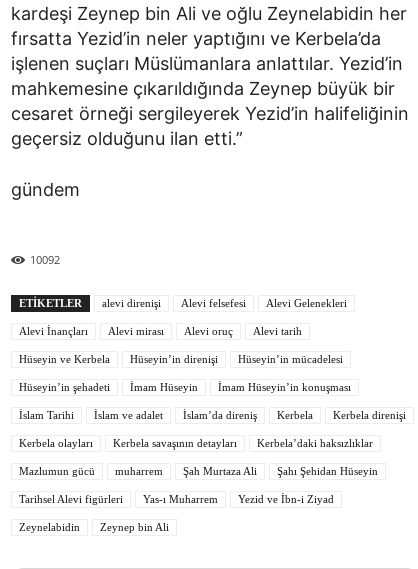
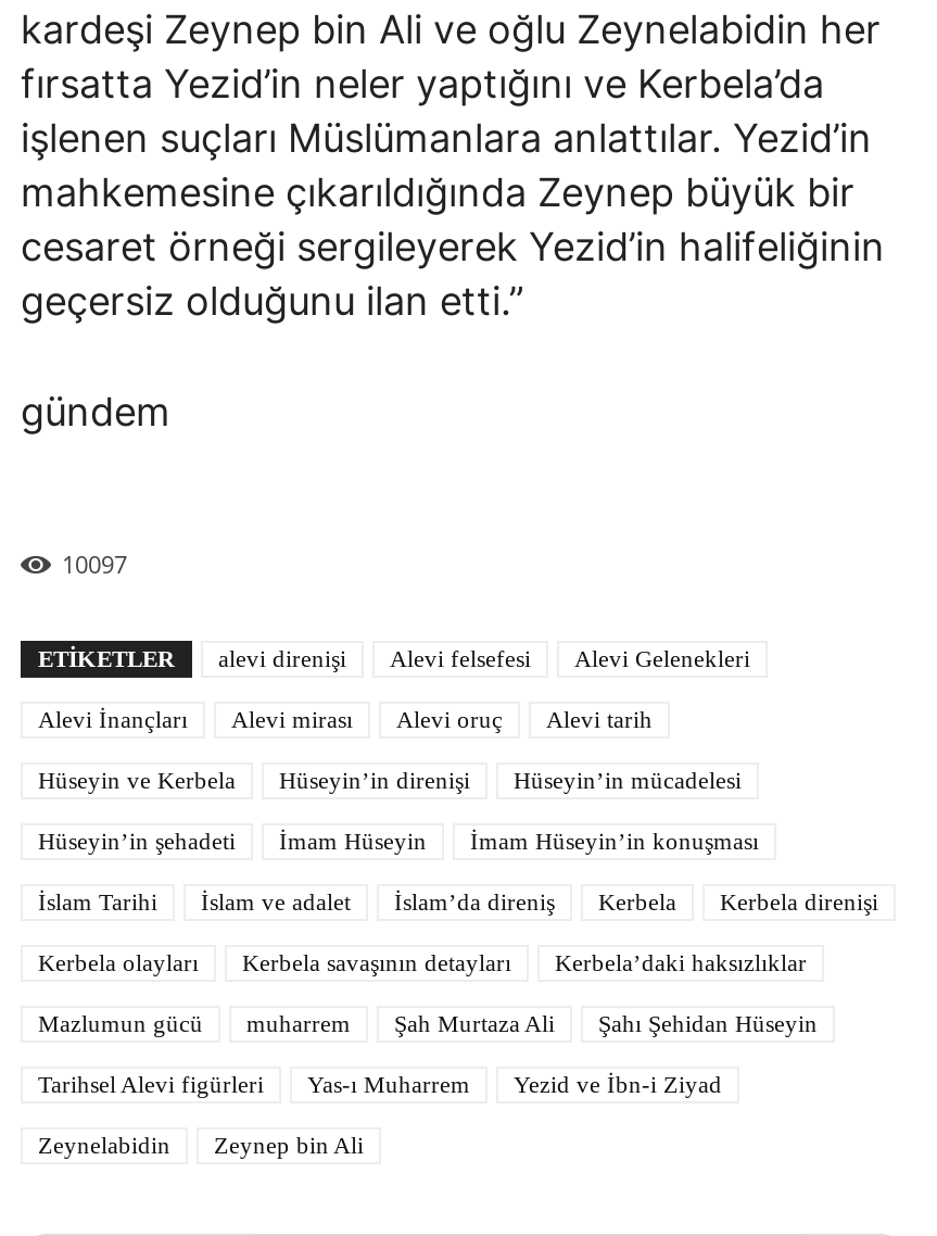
[30,252,60,267] 10092 -> [62,547,127,580] 10097

